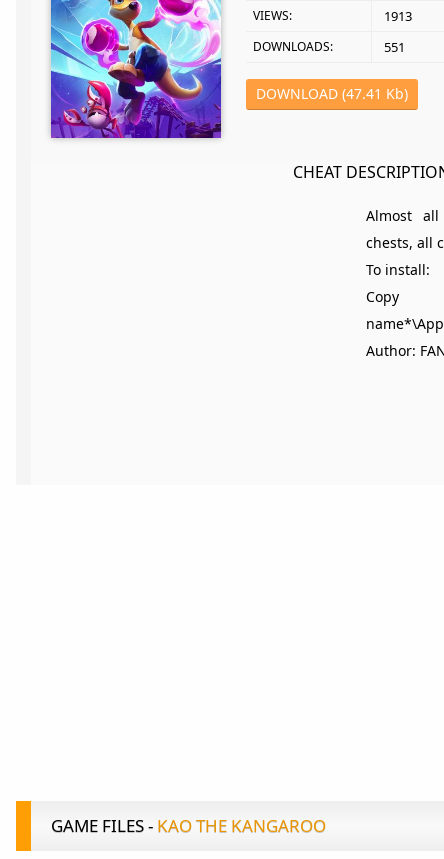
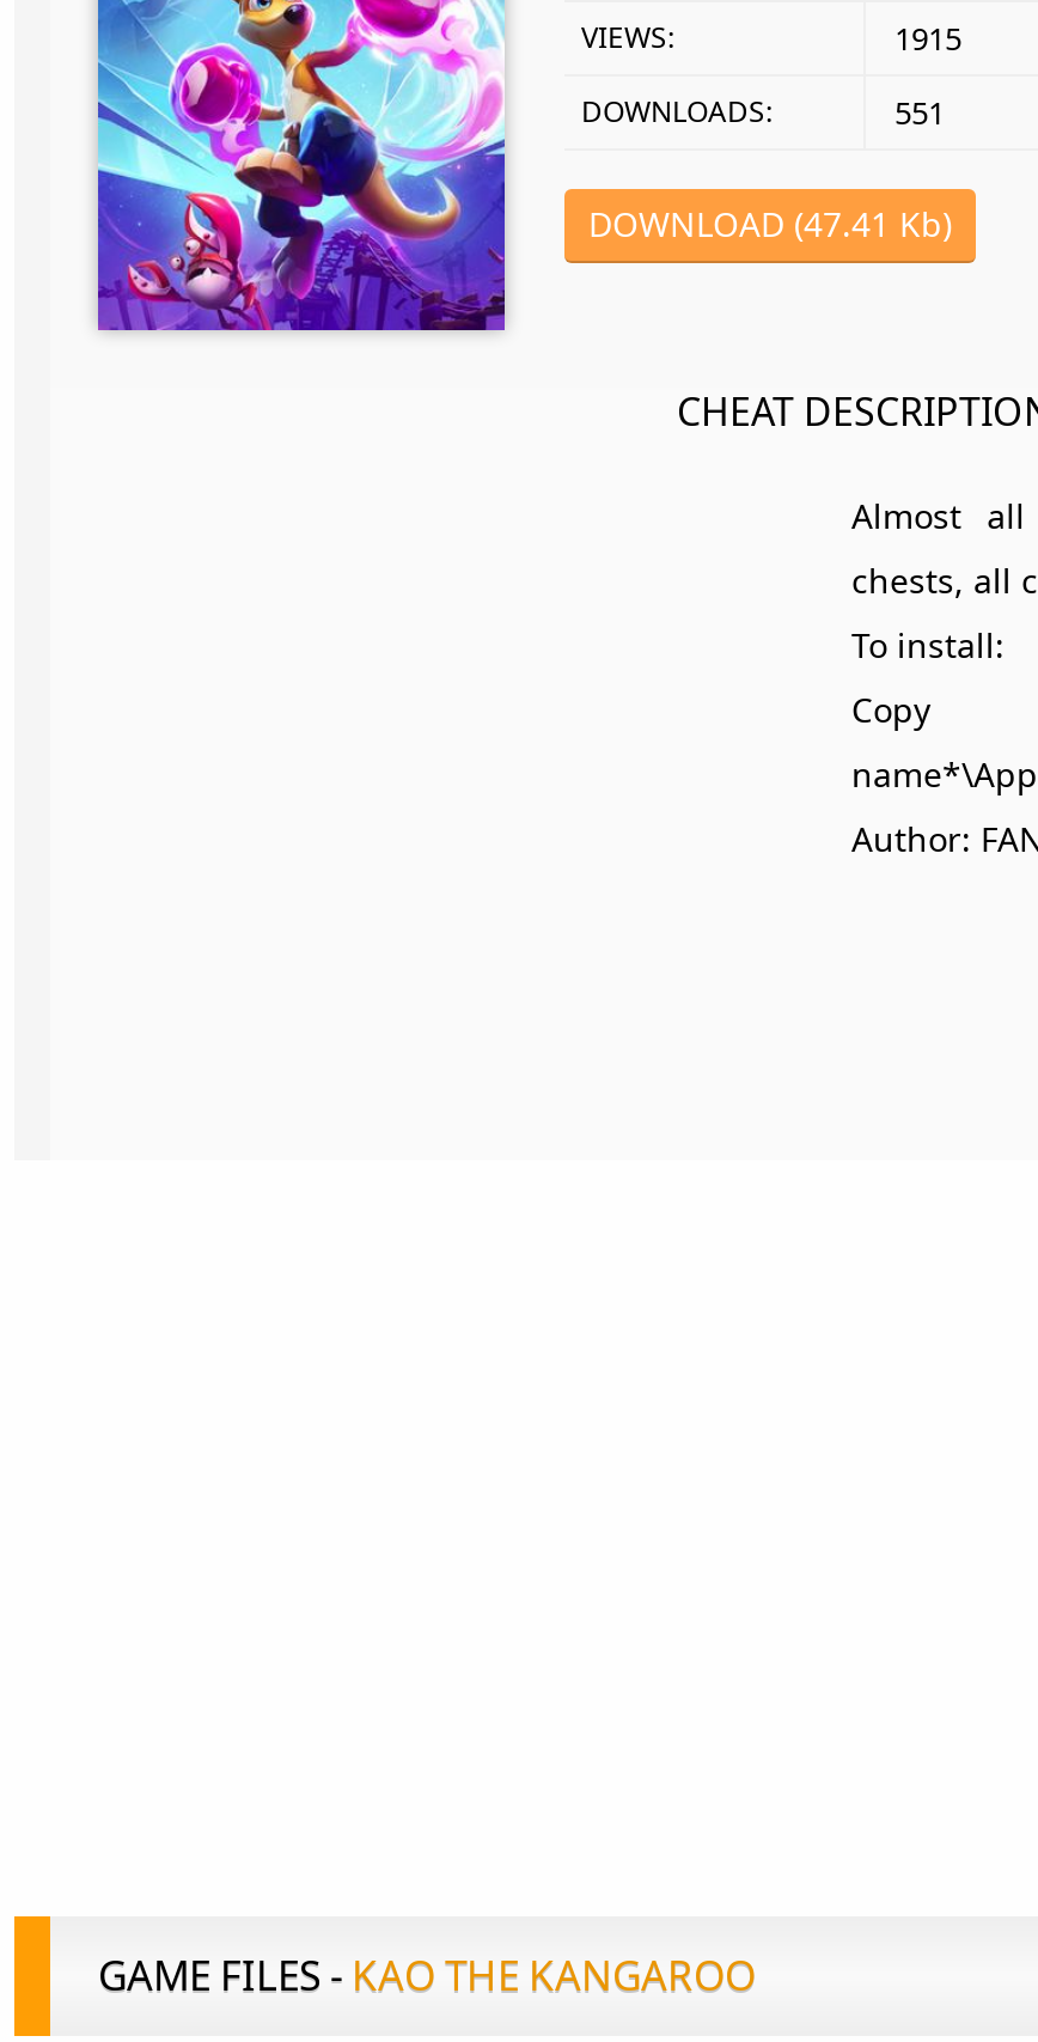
[384,7,412,25] 1913 -> [894,17,961,60] 1915

